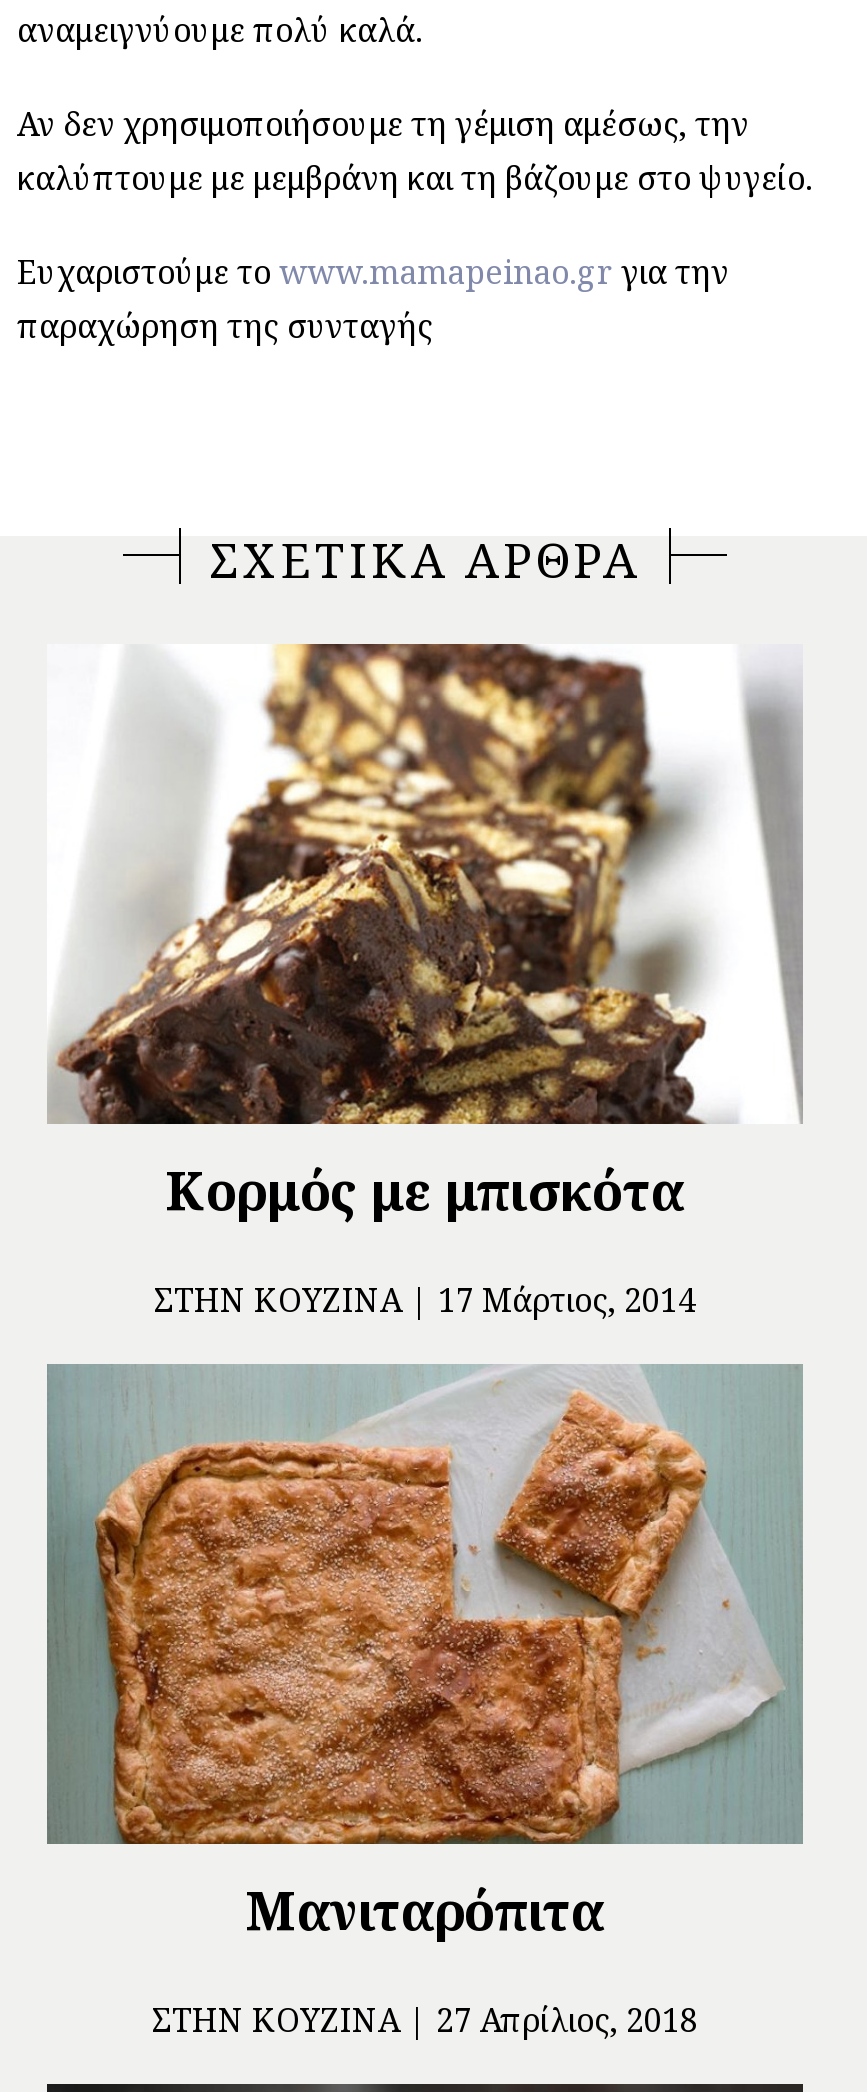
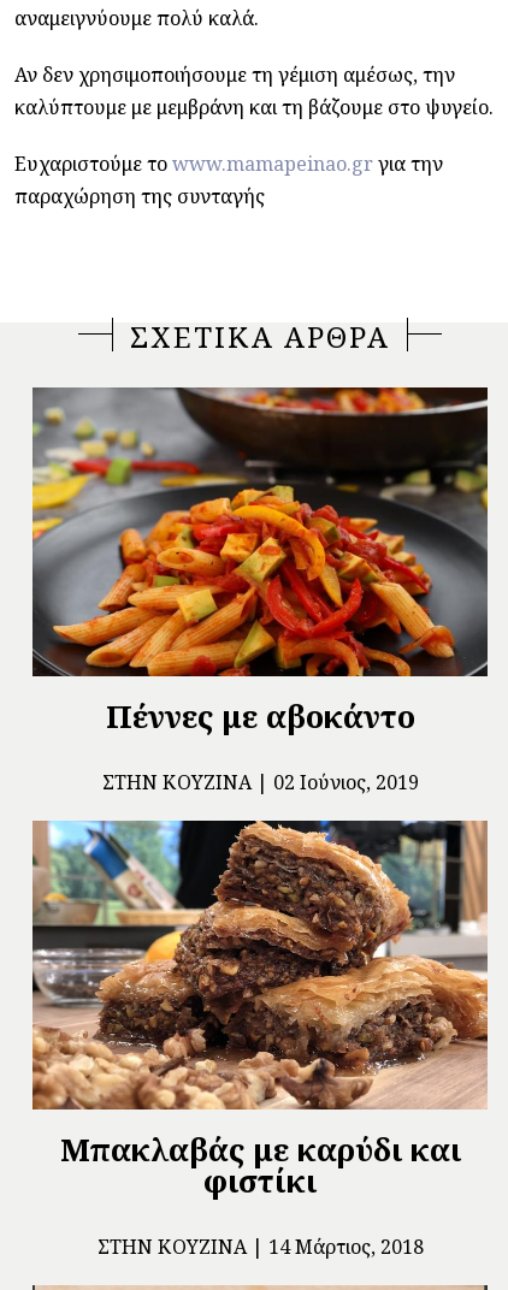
[47,642,803,1227] [image] | Κορμός με μπισκότα -> [31,386,489,738] [image] | Πέννες με αβοκάντο
[154,1279,696,1323] ΣΤΗΝ ΚΟΥΖΊΝΑ 17 Μάρτιος, 2014 -> [102,769,418,796] ΣΤΗΝ ΚΟΥΖΊΝΑ 02 Ιούνιος, 2019
[47,1364,805,1947] [image] | Μανιταρόπιτα -> [31,821,489,1203] [image] | Μπακλαβάς με καρύδι και | φιστίκι
[152,1999,698,2043] ΣΤΗΝ ΚΟΥΖΊΝΑ 27 Απρίλιος, 2018 -> [97,1234,423,1260] ΣΤΗΝ ΚΟΥΖΊΝΑ 14 Μάρτιος, 2018

